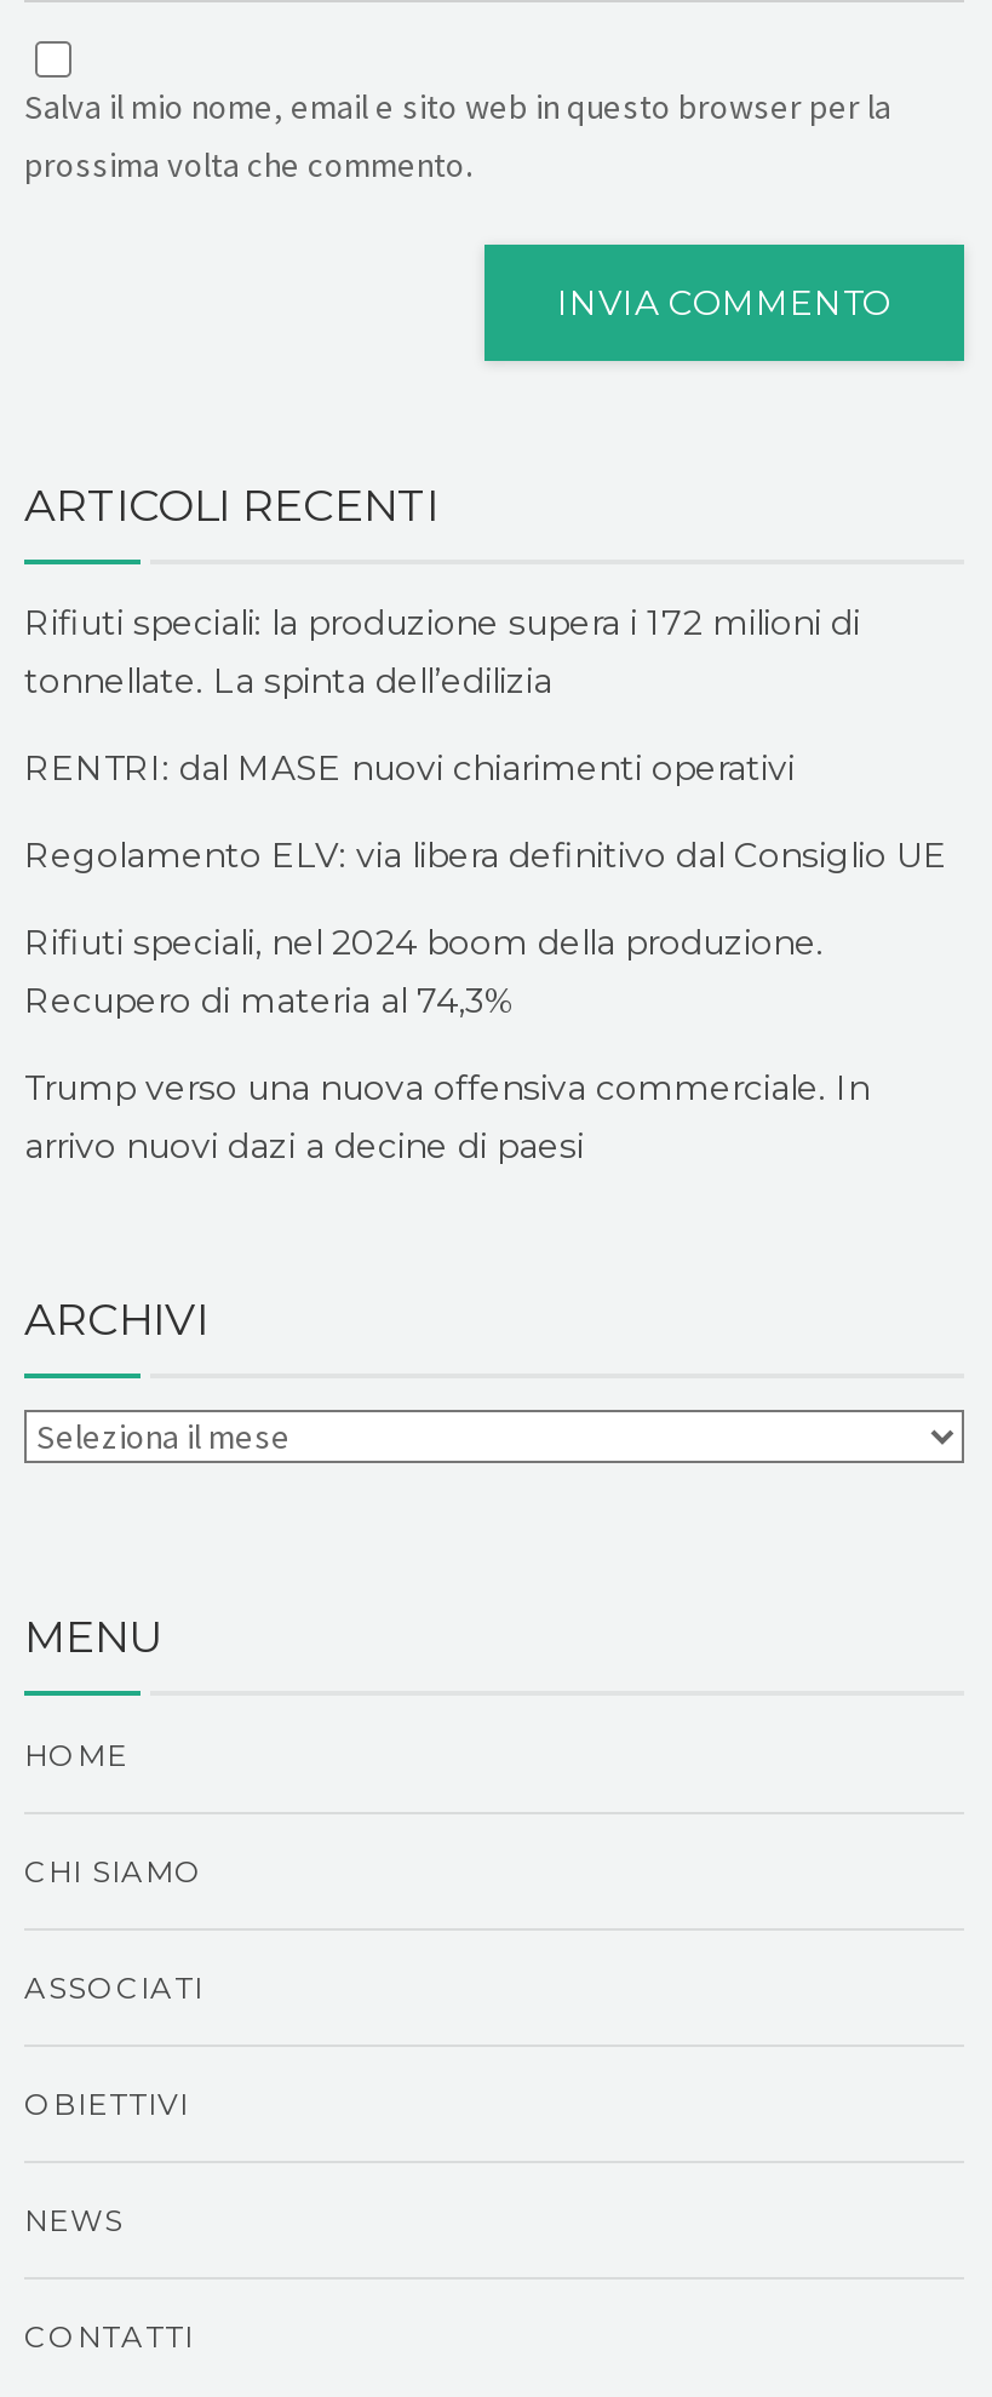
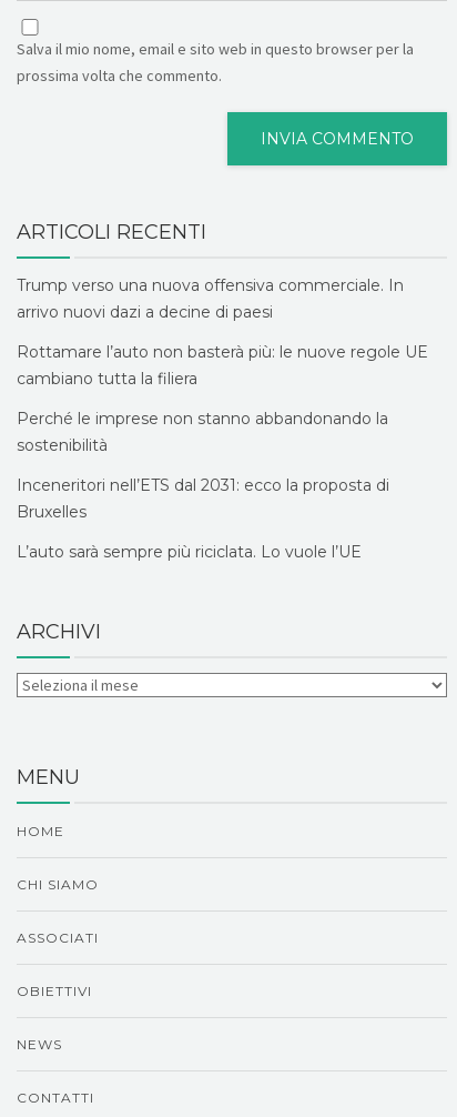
[24,600,947,1021] Rifiuti speciali: la produzione supera i 172 milioni di | tonnellate. La spinta dell’edilizia | RENTRI: dal MASE nuovi chiarimenti operativi | Regolamento ELV: via libera definitivo dal Consiglio UE | Rifiuti speciali, nel 2024 boom della produzione. | Recupero di materia al 74,3% -> none
moved [24,1065,870,1167] -> [17,275,404,322]: Trump verso una nuova offensiva commerciale. In | arrivo nuovi dazi a decine di paesi
none -> [17,342,428,561] Rottamare l’auto non basterà più: le nuove regole UE | cambiano tutta la filiera | Perché le imprese non stanno abbandonando la | sostenibilità | Inceneritori nell’ETS dal 2031: ecco la proposta di | Bruxelles | L’auto sarà sempre più riciclata. Lo vuole l’UE

